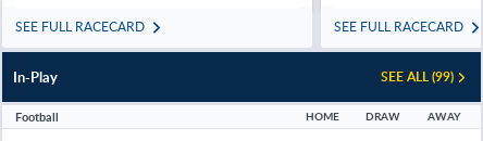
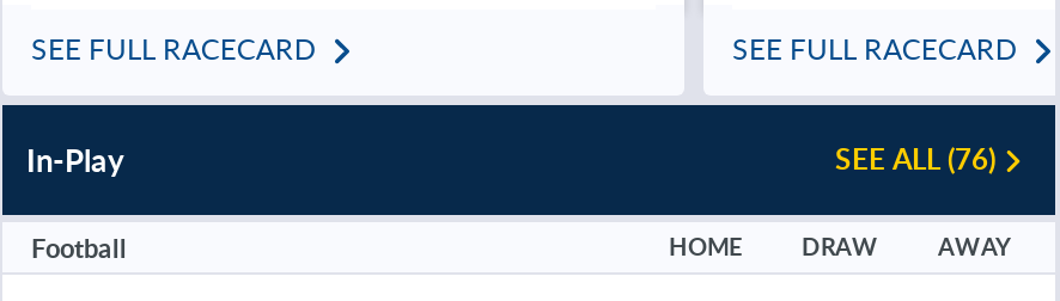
[381,67,454,86] SEE ALL (99) -> [835,139,995,180] SEE ALL (76)

